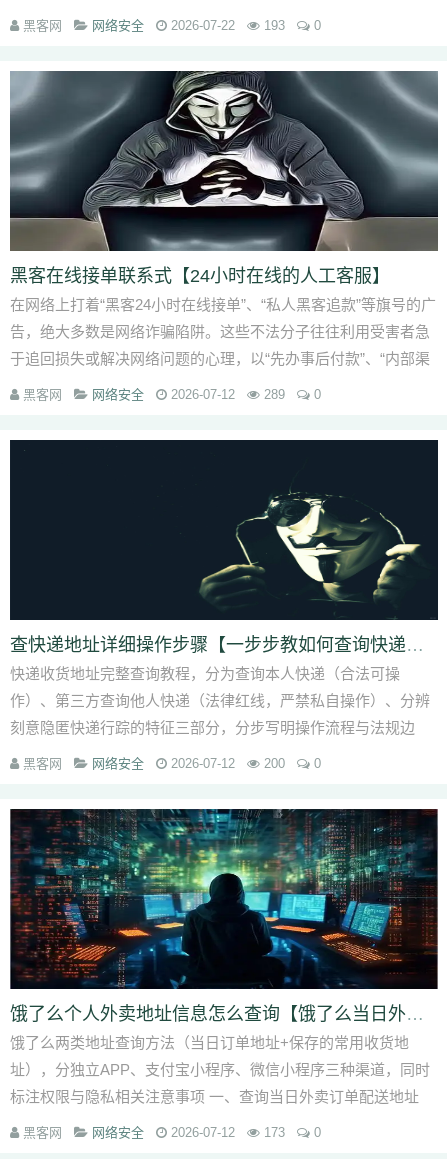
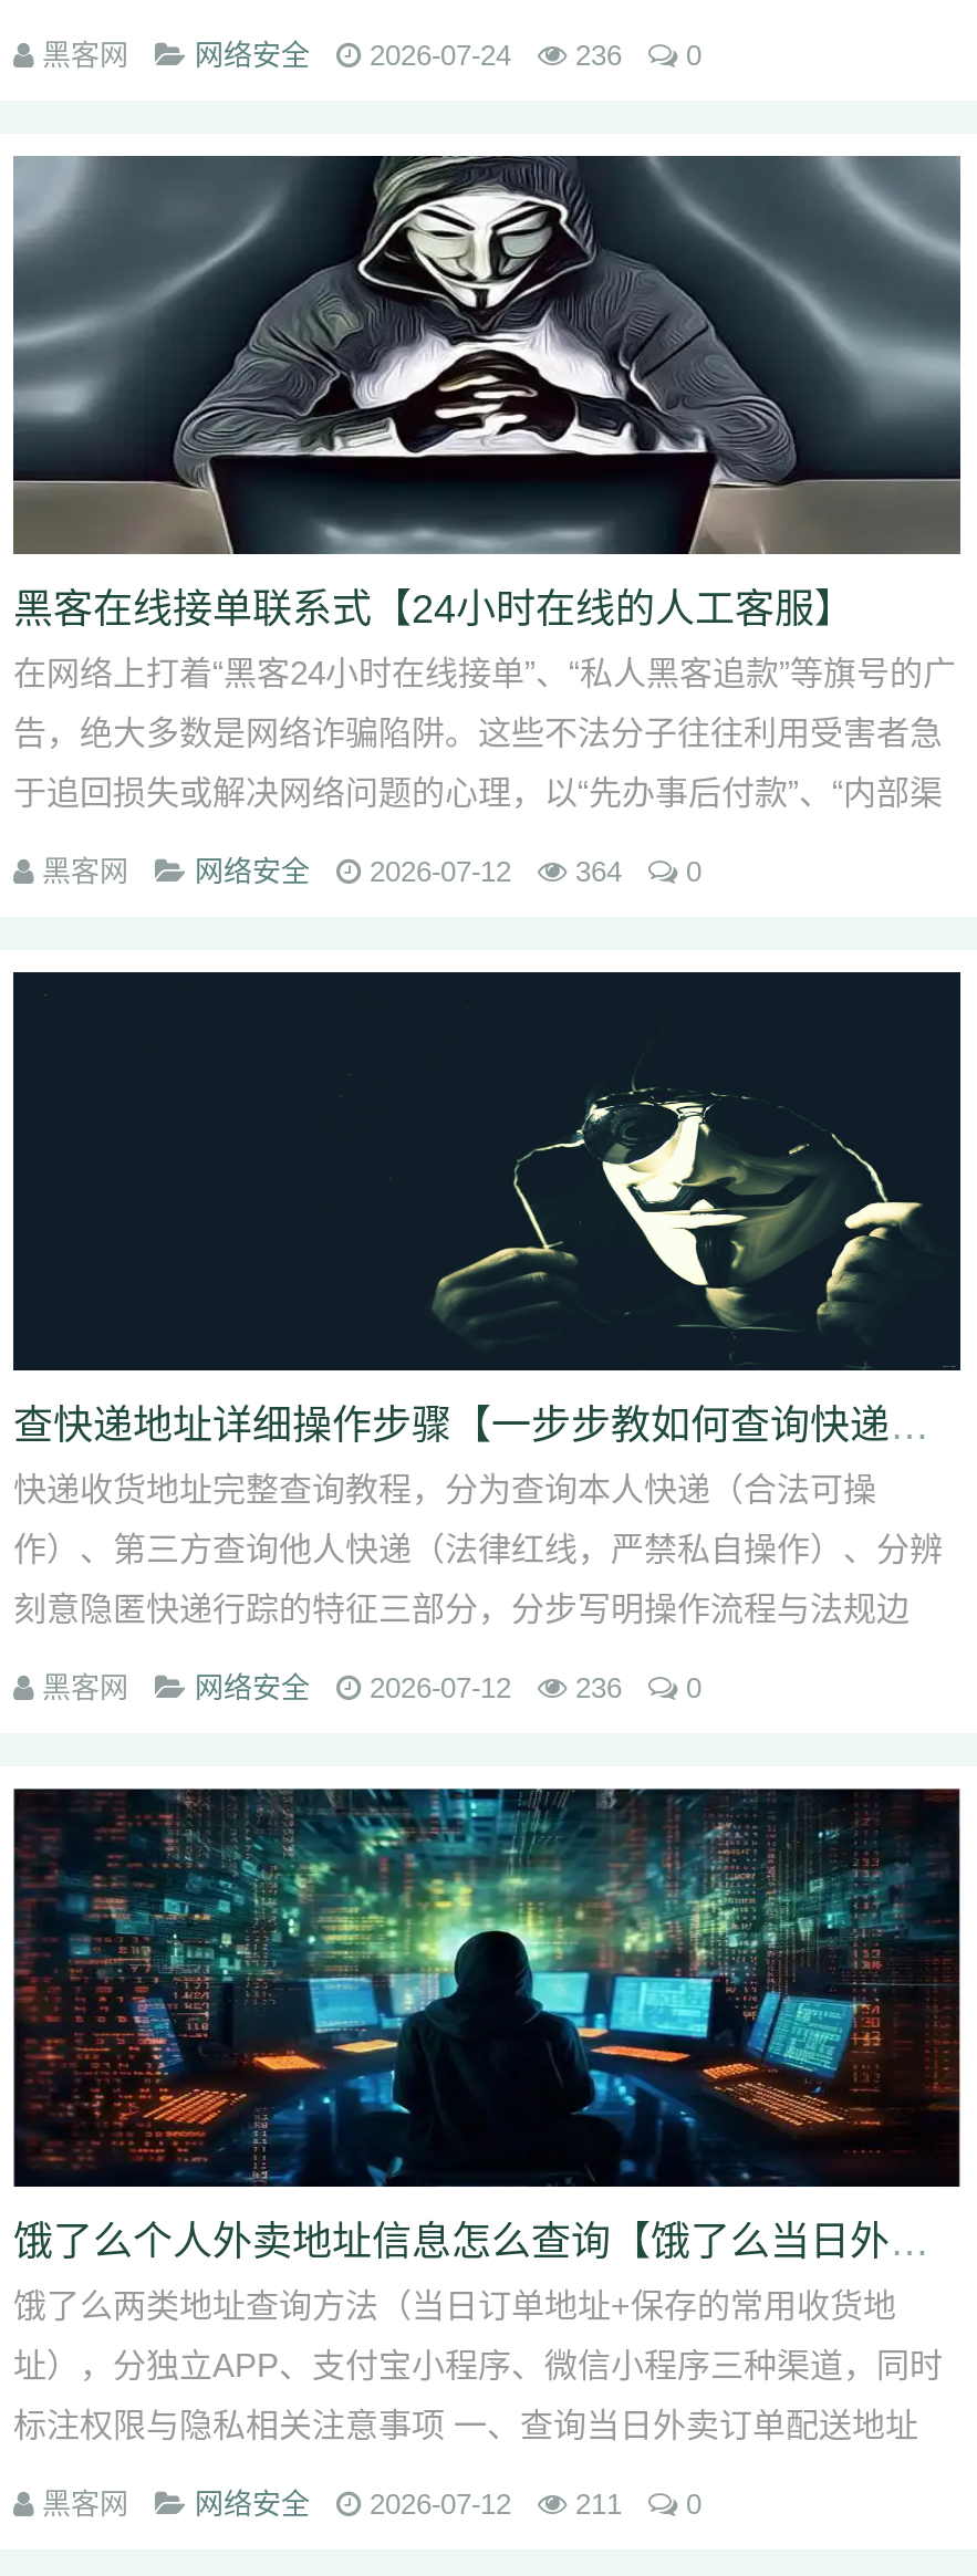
[171,18,235,33] 2026-07-22 -> [370,39,511,72] 2026-07-24
[264,18,285,33] 193 -> [575,39,622,72] 236
[264,387,285,402] 289 -> [575,855,622,888] 364
[264,756,285,771] 200 -> [575,1671,622,1705] 236
[264,1125,285,1140] 173 -> [575,2488,622,2521] 211

